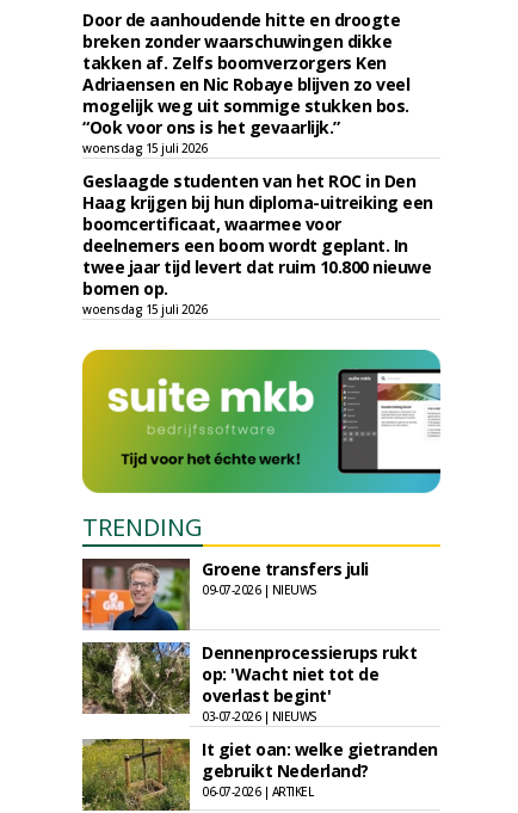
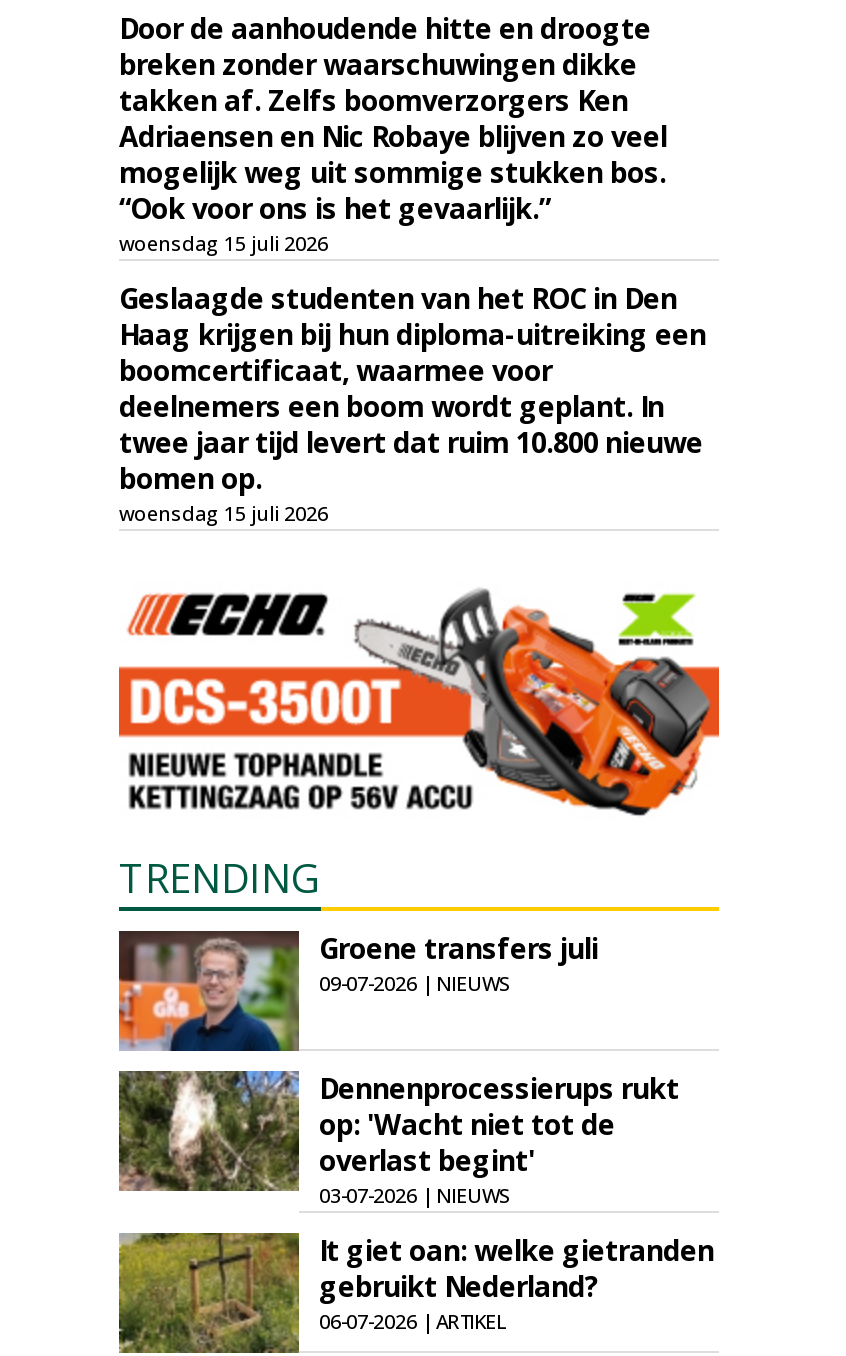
[81,349,442,494] [image] -> [117,581,721,821] [image]

